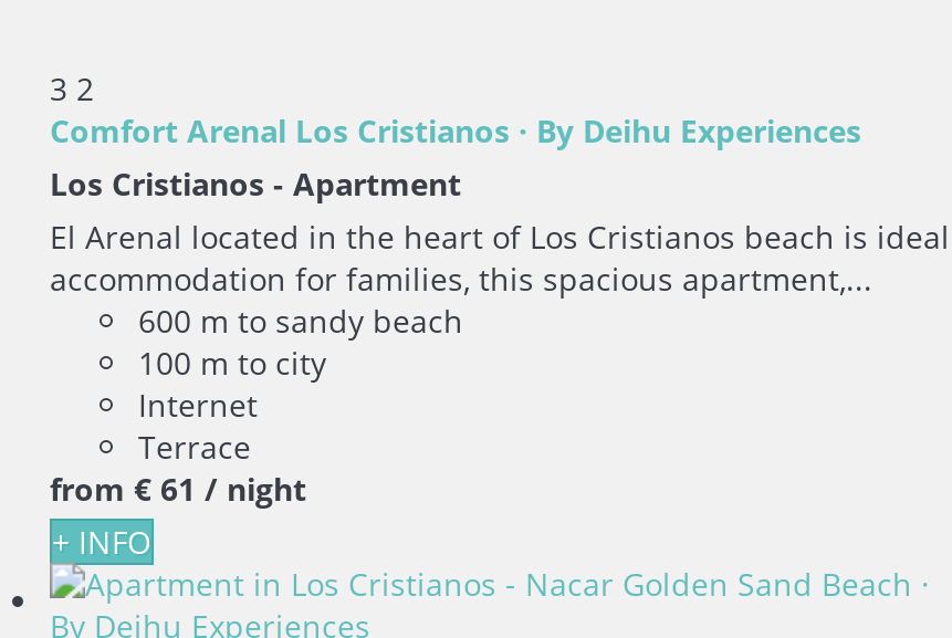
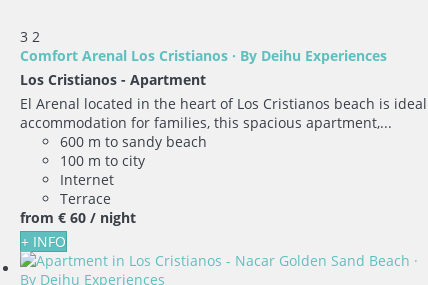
[50,468,306,510] from € 61 / night -> [20,208,136,227] from € 60 / night

